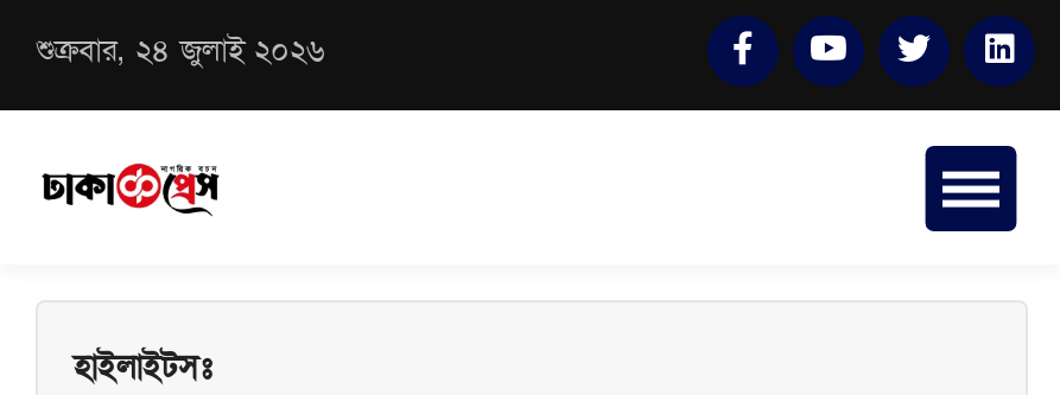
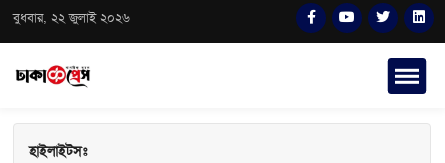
[36,31,325,69] শুক্রবার, ২৪ জুলাই ২০২৬ -> [13,9,130,25] বুধবার, ২২ জুলাই ২০২৬

